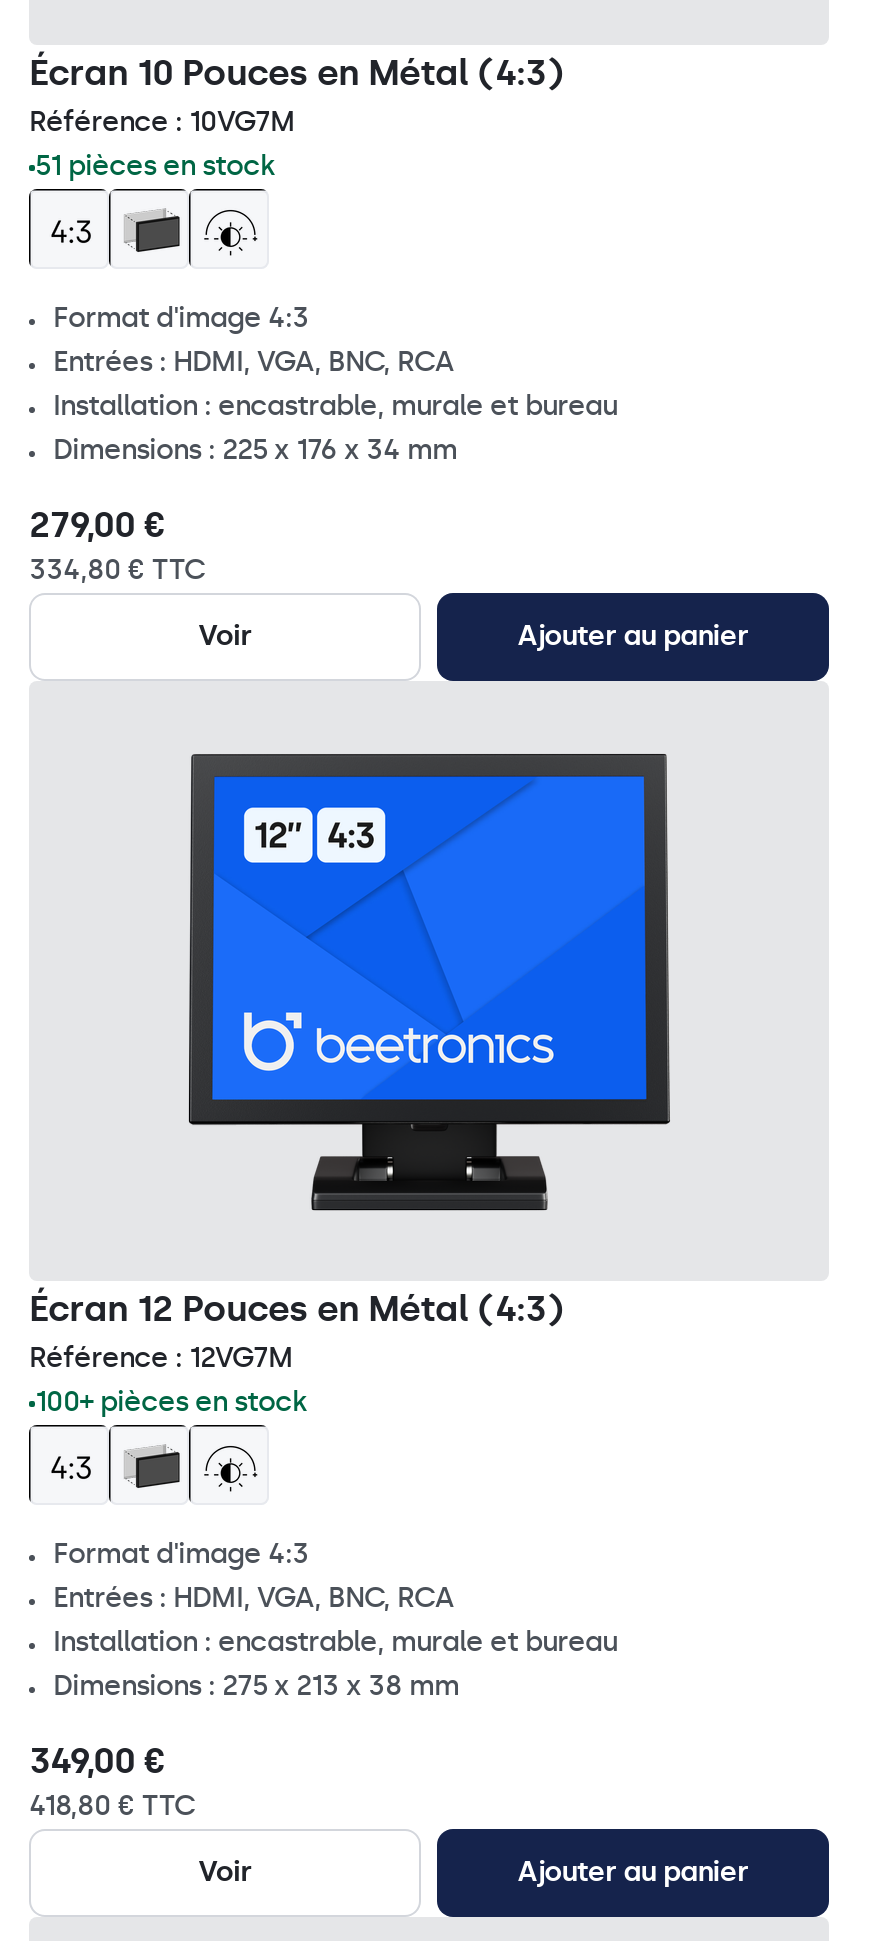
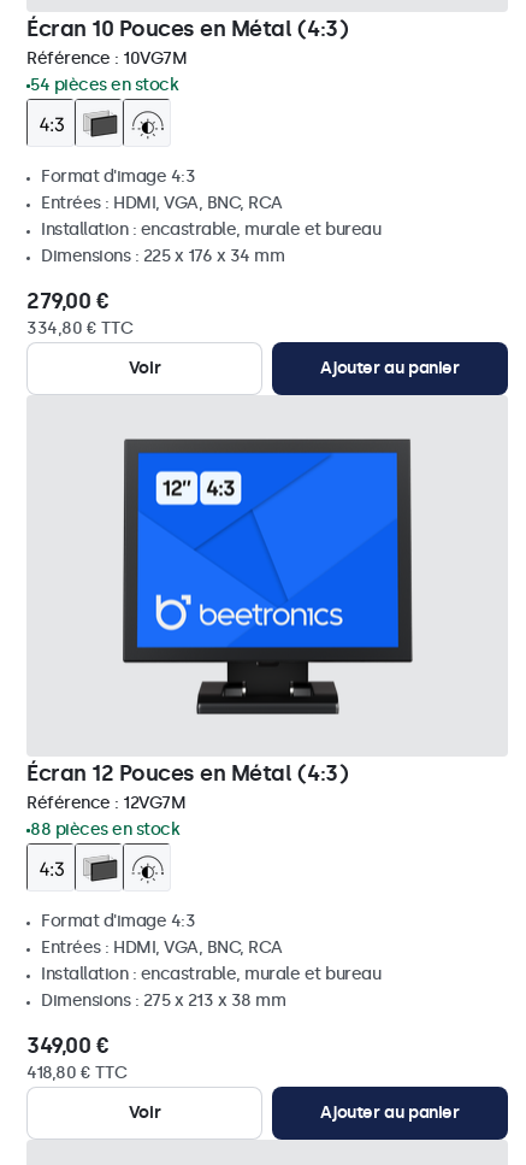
[35,149,275,183] 51 pièces en stock -> [30,75,178,95] 54 pièces en stock
[35,1385,307,1419] 100+ pièces en stock -> [30,819,179,840] 88 pièces en stock

